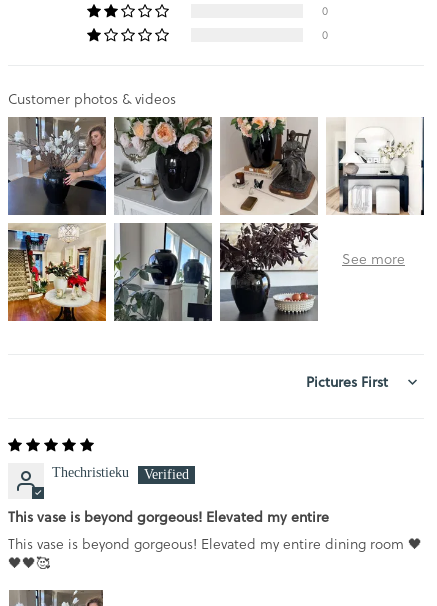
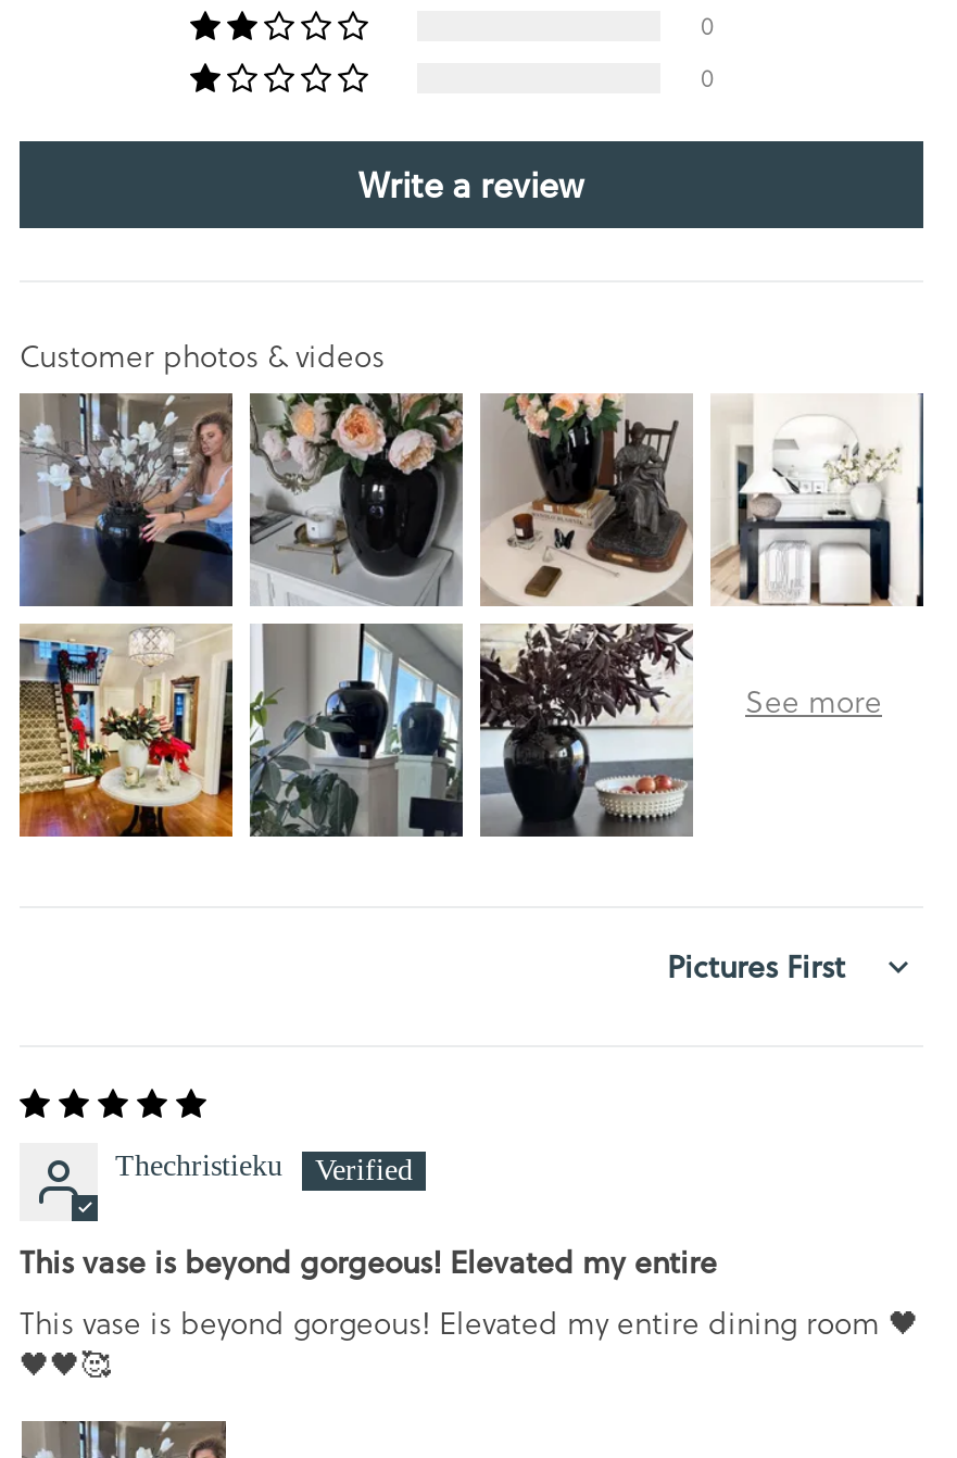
none -> [358,161,584,208] Write a review

